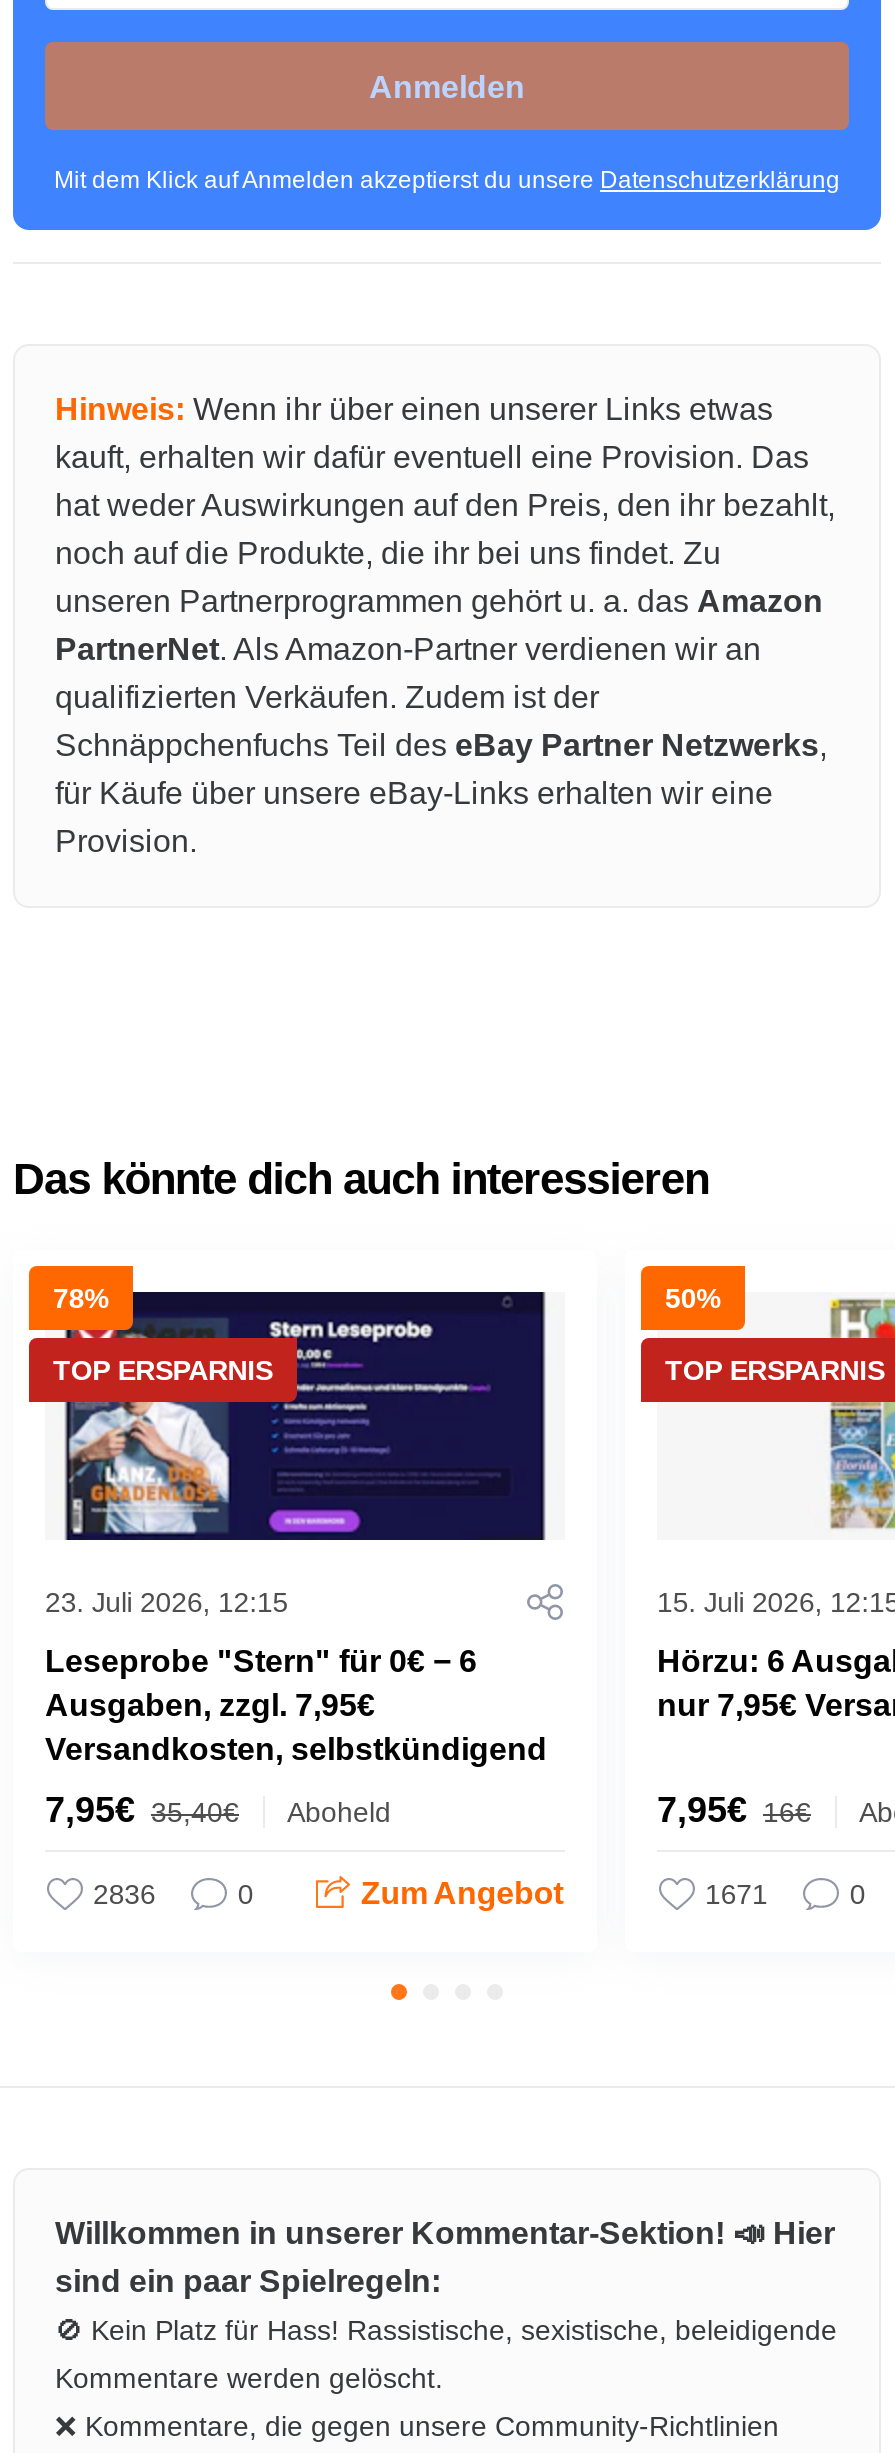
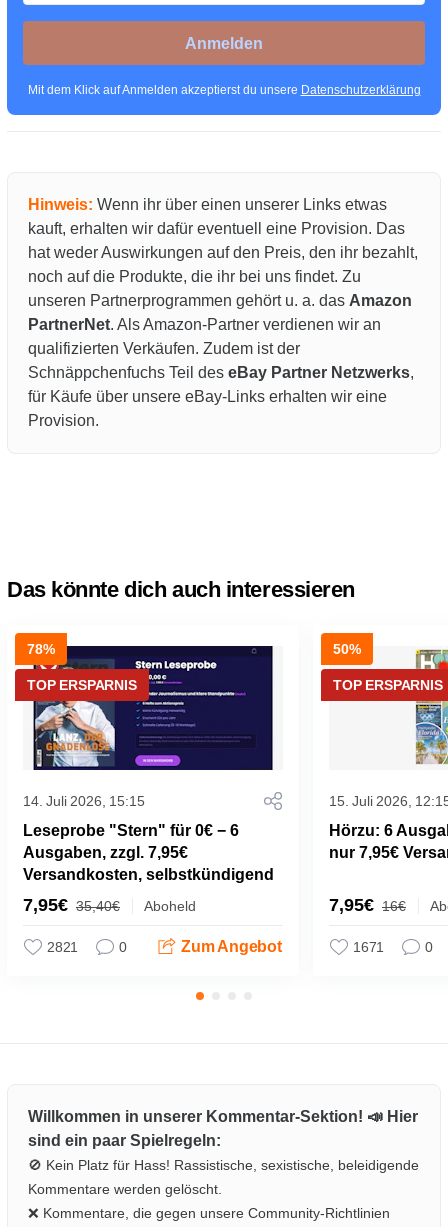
[45,1586,288,1618] 23. Juli 2026, 12:15 -> [23,793,145,809] 14. Juli 2026, 15:15
[93,1878,156,1910] 2836 -> [47,939,78,955] 2821

